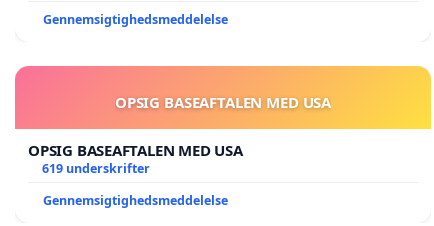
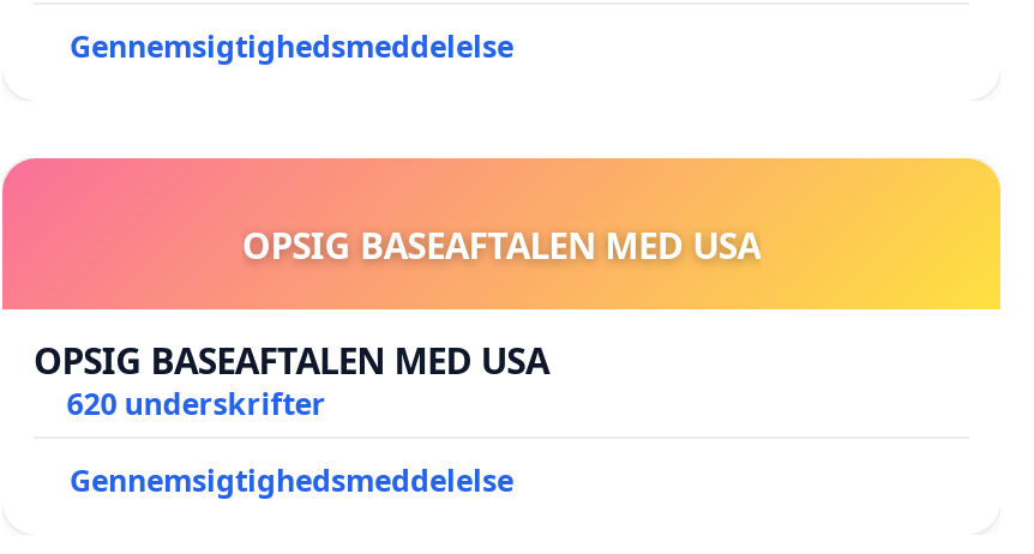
[42,160,150,177] 619 underskrifter -> [67,384,326,425] 620 underskrifter

